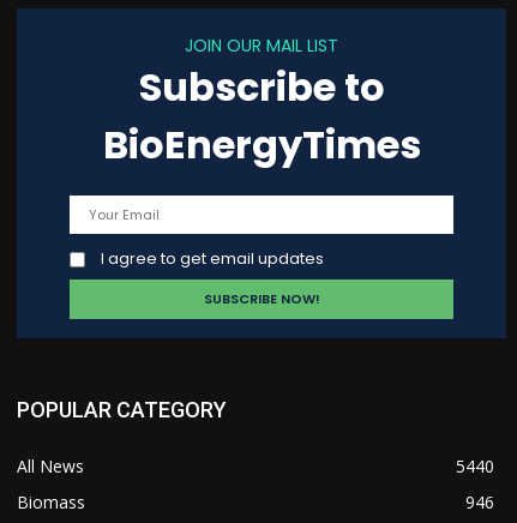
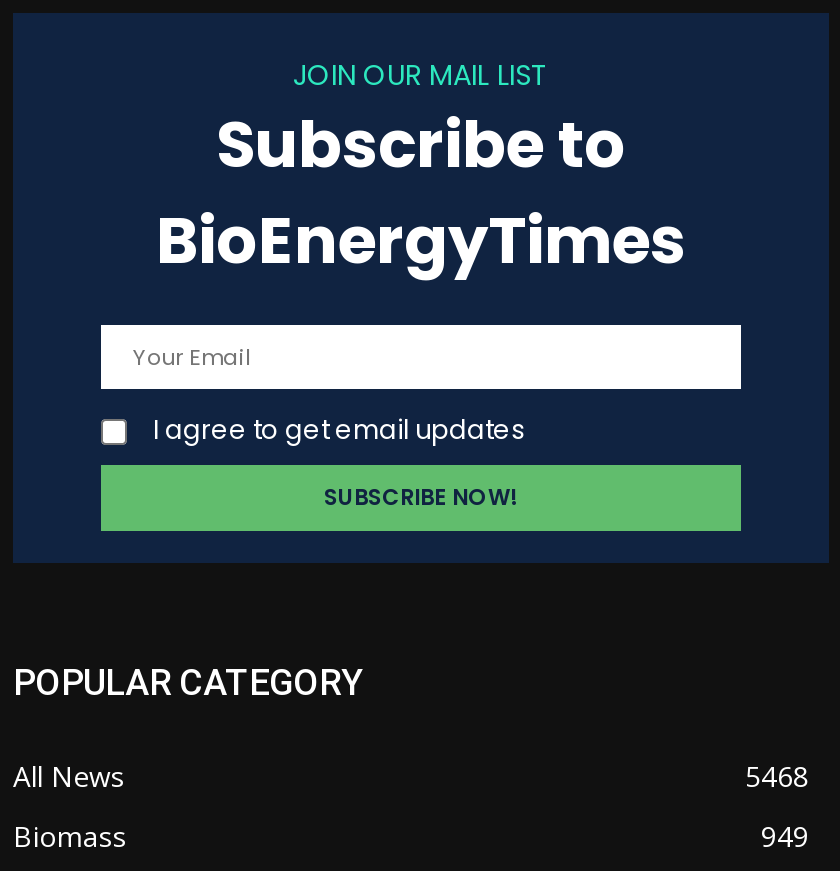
[456,455,494,478] 5440 -> [745,758,809,796] 5468
[465,491,494,514] 946 -> [761,818,809,856] 949

